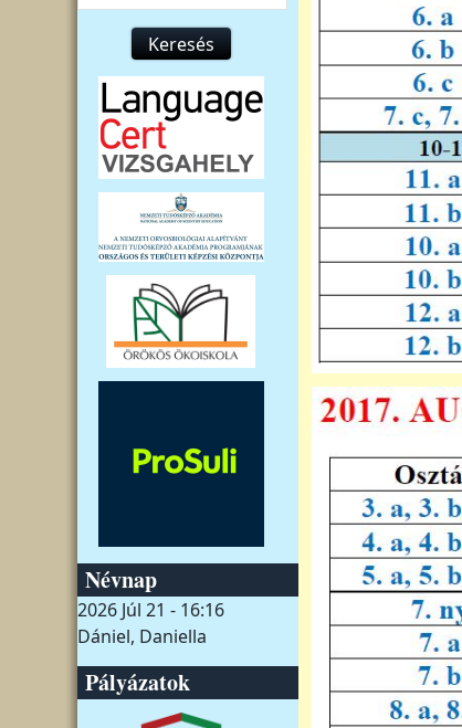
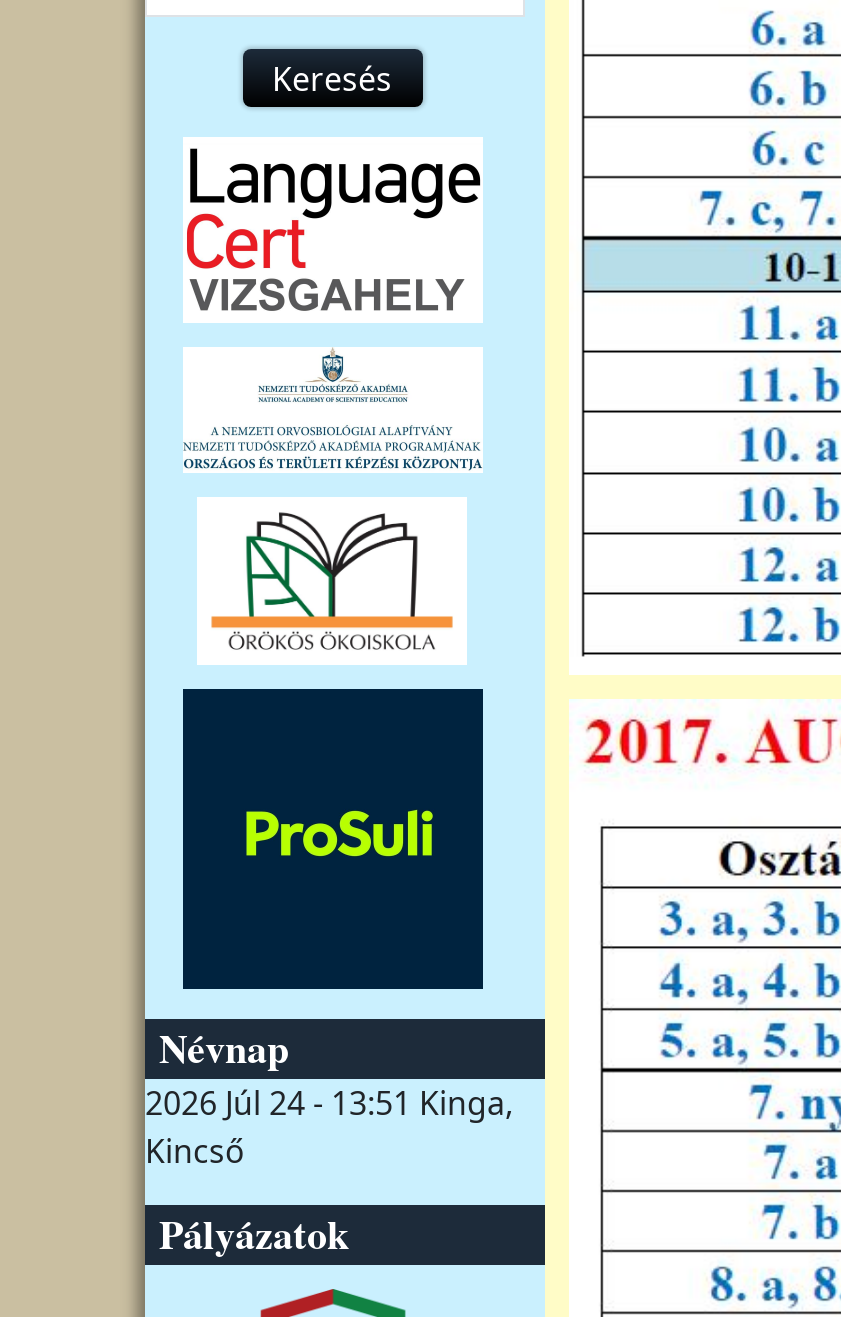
[77,598,224,648] 2026 Júl 21 - 16:16 | Dániel, Daniella -> [145,1081,513,1173] 2026 Júl 24 - 13:51 Kinga, | Kincső

